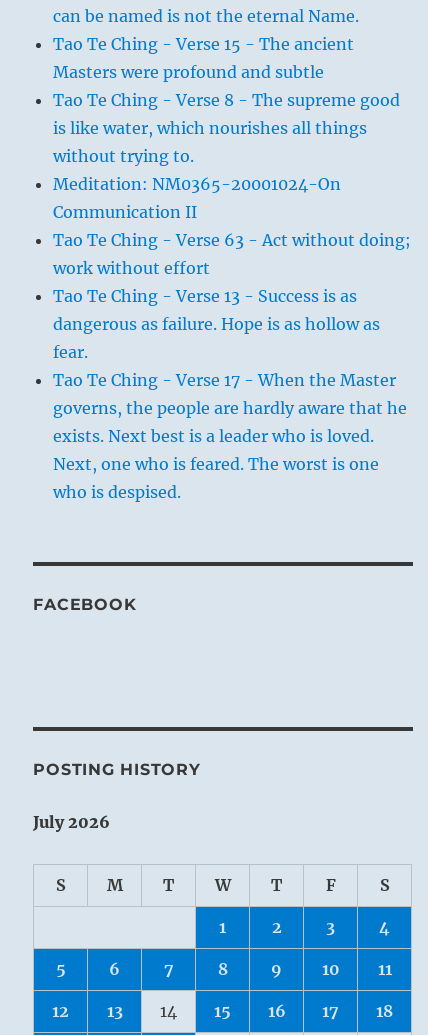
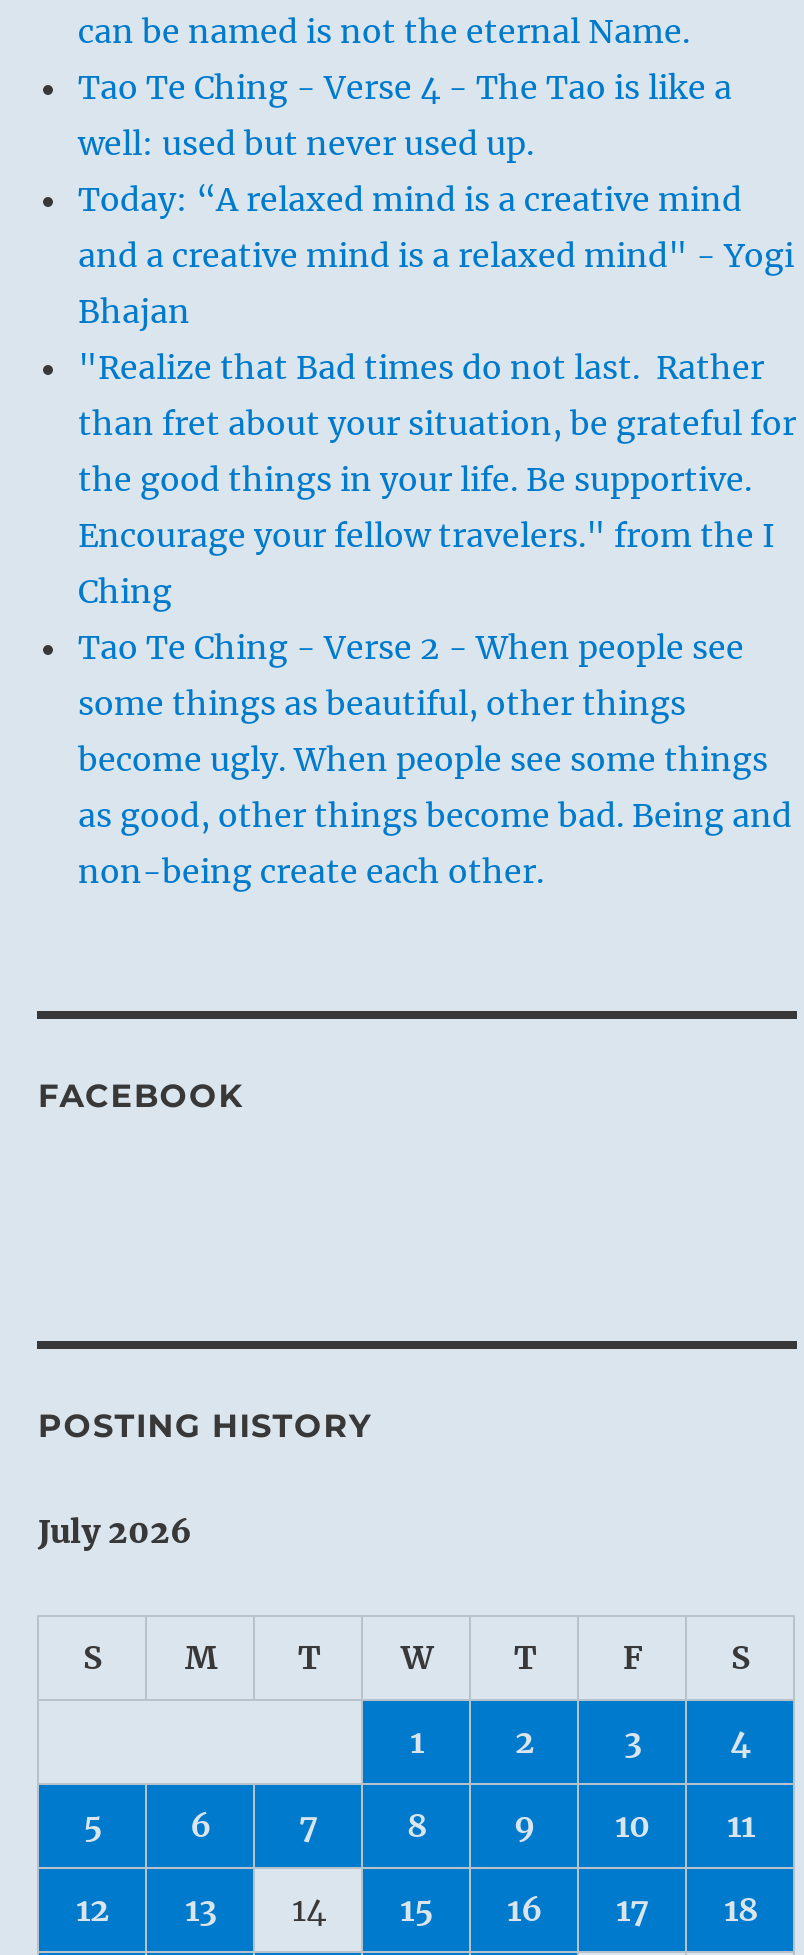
[53,34,411,502] Tao Te Ching - Verse 15 - The ancient | Masters were profound and subtle | Tao Te Ching - Verse 8 - The supreme good | is like water, which nourishes all things | without trying to. | Meditation: NM0365-20001024-On | Communication II | Tao Te Ching - Verse 63 - Act without doing; | work without effort | Tao Te Ching - Verse 13 - Success is as | dangerous as failure. Hope is as hollow as | fear. | Tao Te Ching - Verse 17 - When the Master | governs, the people are hardly aware that he | exists. Next best is a leader who is loved. | Next, one who is feared. The worst is one | who is despised. -> [78,68,796,892] Tao Te Ching - Verse 4 - The Tao is like a | well: used but never used up. | Today: “A relaxed mind is a creative mind | and a creative mind is a relaxed mind" - Yogi | Bhajan | "Realize that Bad times do not last. Rather | than fret about your situation, be grateful for | the good things in your life. Be supportive. | Encourage your fellow travelers." from the I | Ching | Tao Te Ching - Verse 2 - When people see | some things as beautiful, other things | become ugly. When people see some things | as good, other things become bad. Being and | non-being create each other.

